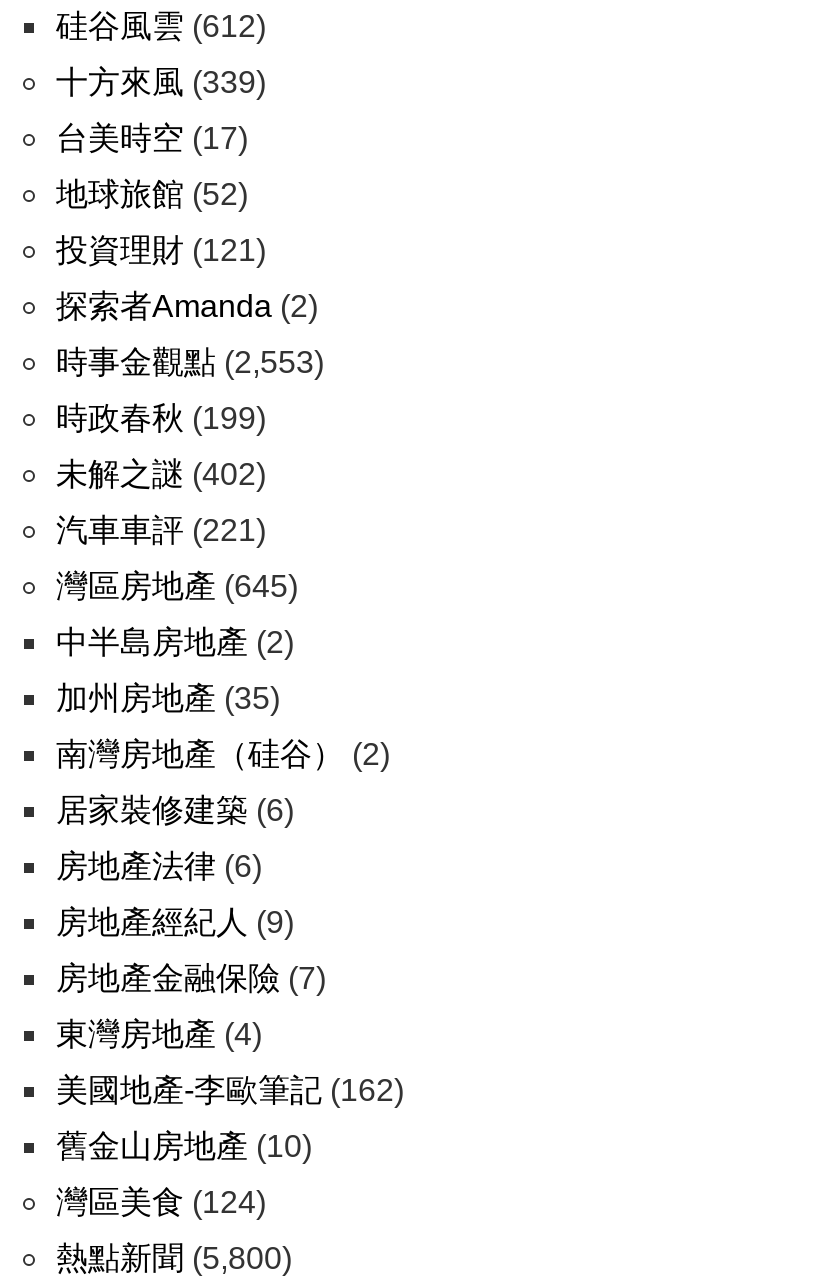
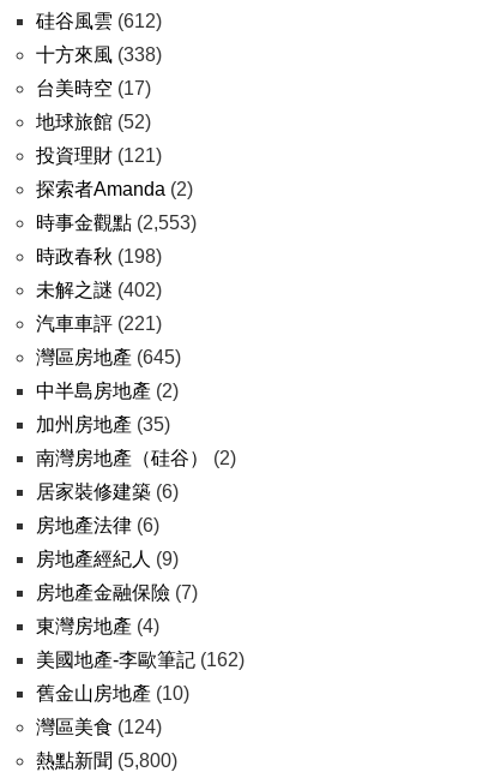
[56,65,266,99] 十方來風(339) -> [36,44,162,65] 十方來風(338)
[56,401,266,435] 時政春秋(199) -> [36,246,162,267] 時政春秋(198)

